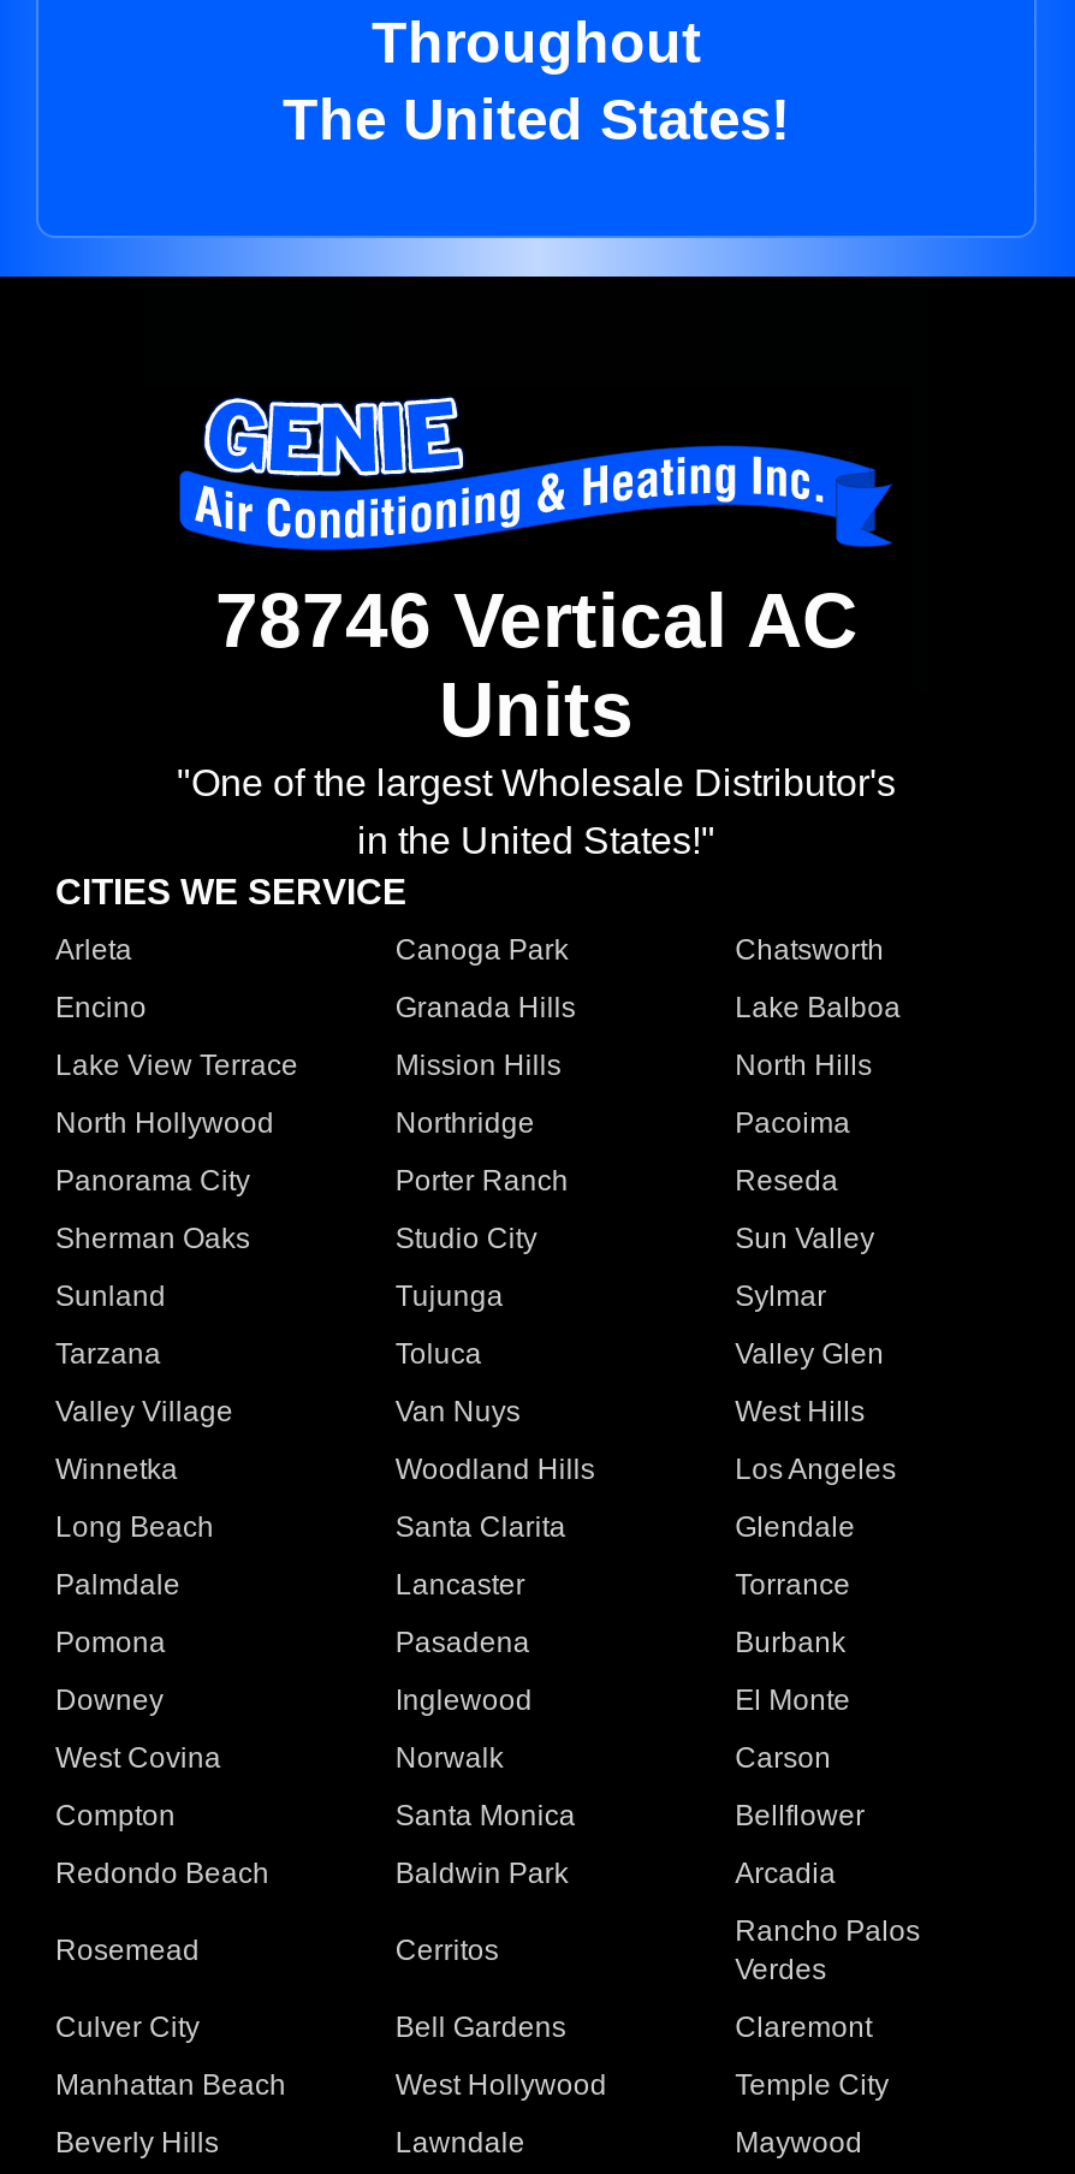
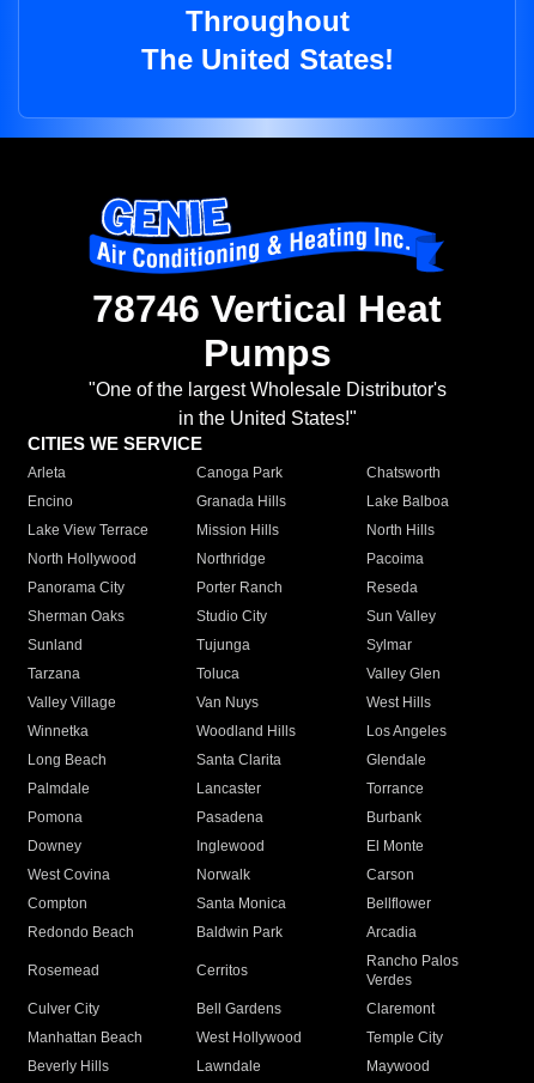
[215,578,857,753] 78746 Vertical AC | Units -> [92,288,442,375] 78746 Vertical Heat | Pumps

